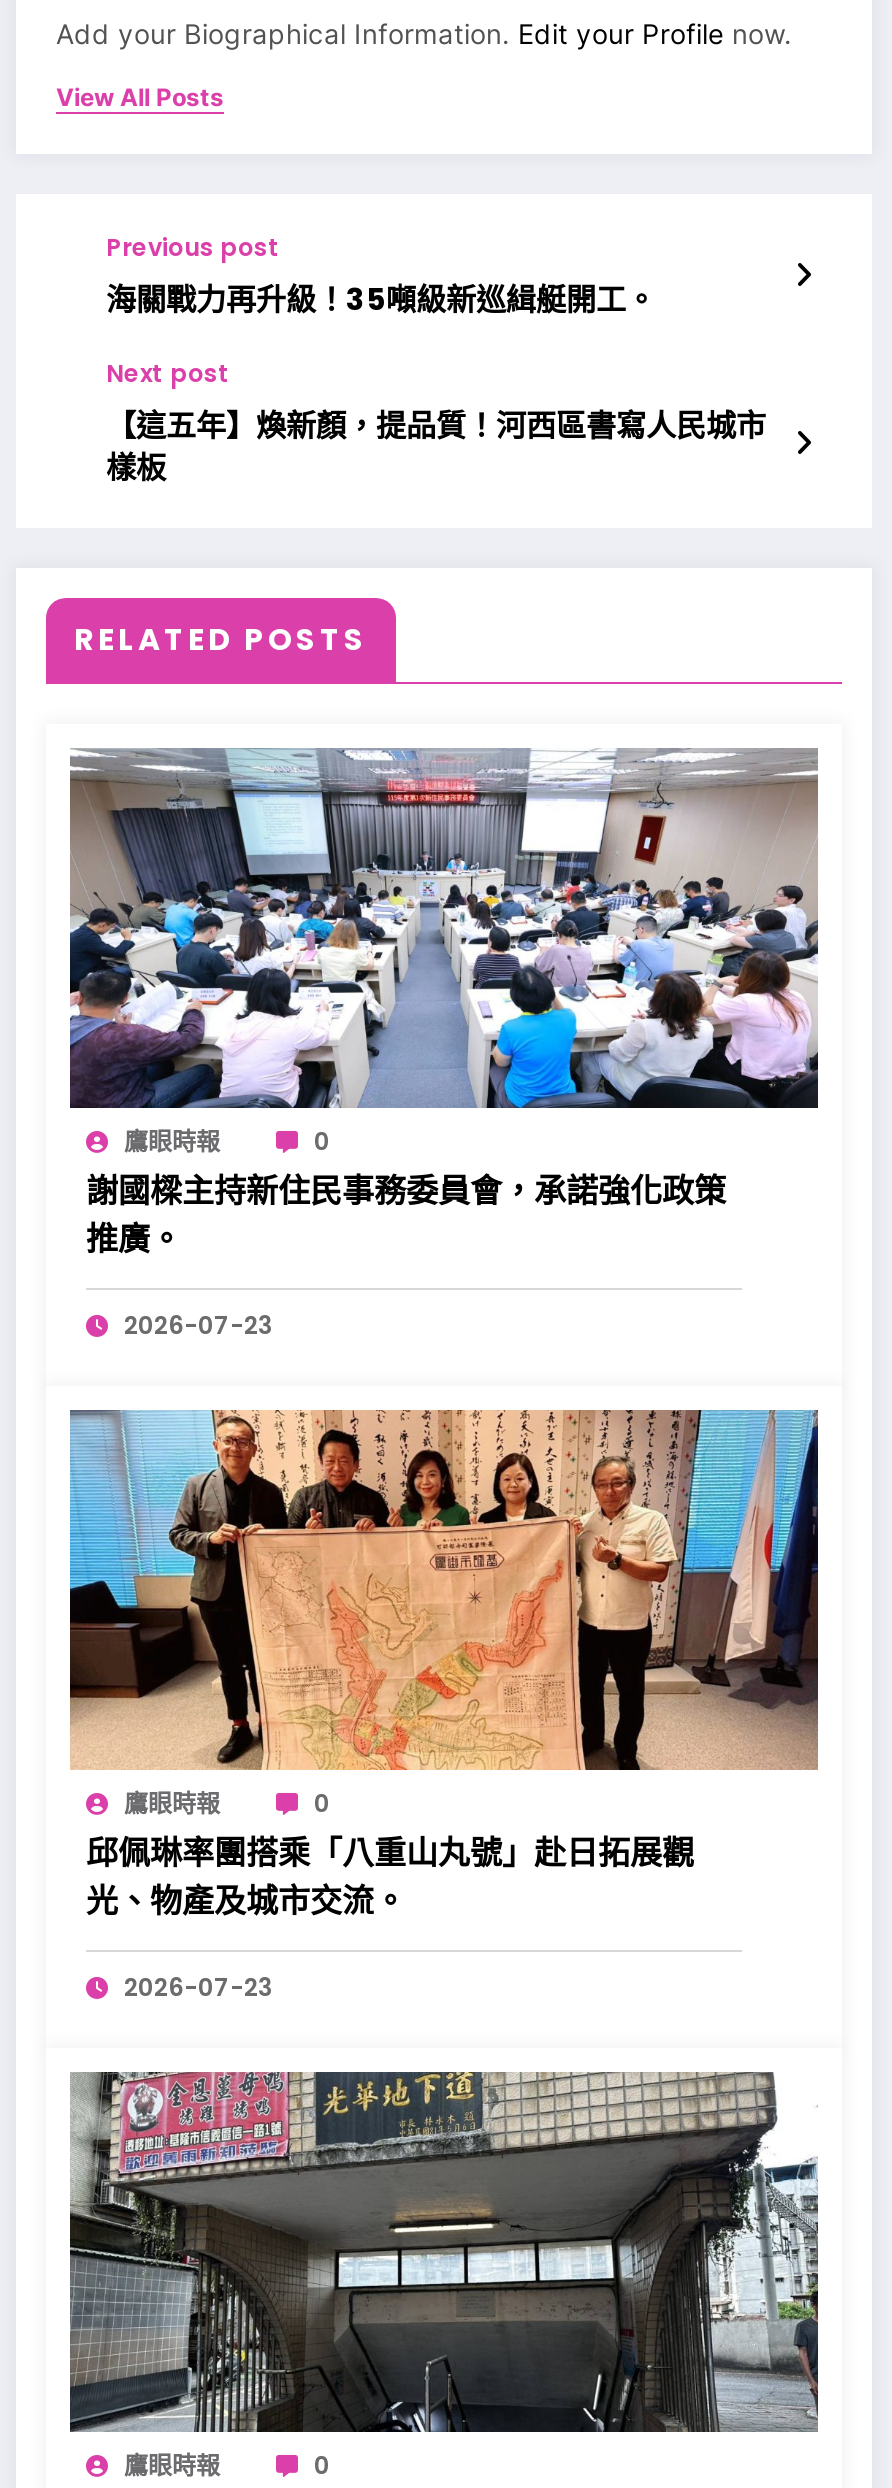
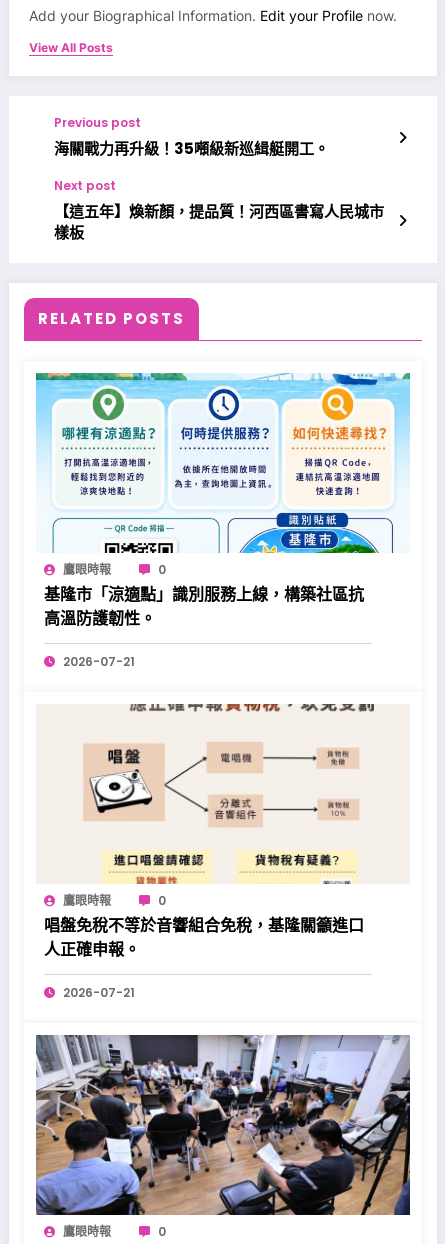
[68,746,820,1261] [image] | 謝國樑主持新住民事務委員會，承諾強化政策 | 推廣。 -> [35,372,411,630] [image] | 基隆市「涼適點」識別服務上線，構築社區抗 | 高溫防護韌性。
[124,1307,274,1341] 2026-07-23 -> [63,653,135,670] 2026-07-21
[68,1408,820,1923] [image] | 邱佩琳率團搭乘「八重山丸號」赴日拓展觀 | 光、物產及城市交流。 -> [36,703,410,961] [image] | 唱盤免稅不等於音響組合免稅，基隆關籲進口 | 人正確申報。
[124,1969,274,2003] 2026-07-23 -> [63,984,135,1001] 2026-07-21
[70,2070,820,2434] [image] -> [35,1034,411,1216] [image]

